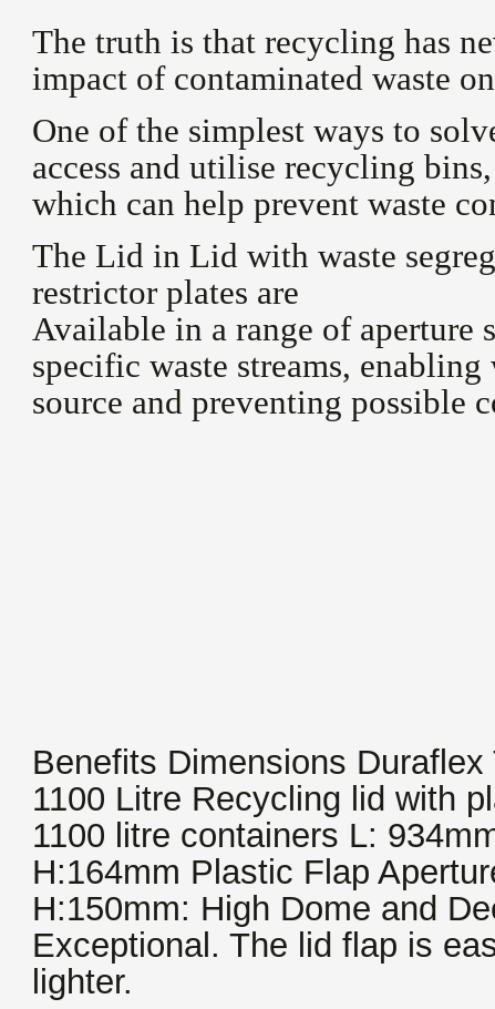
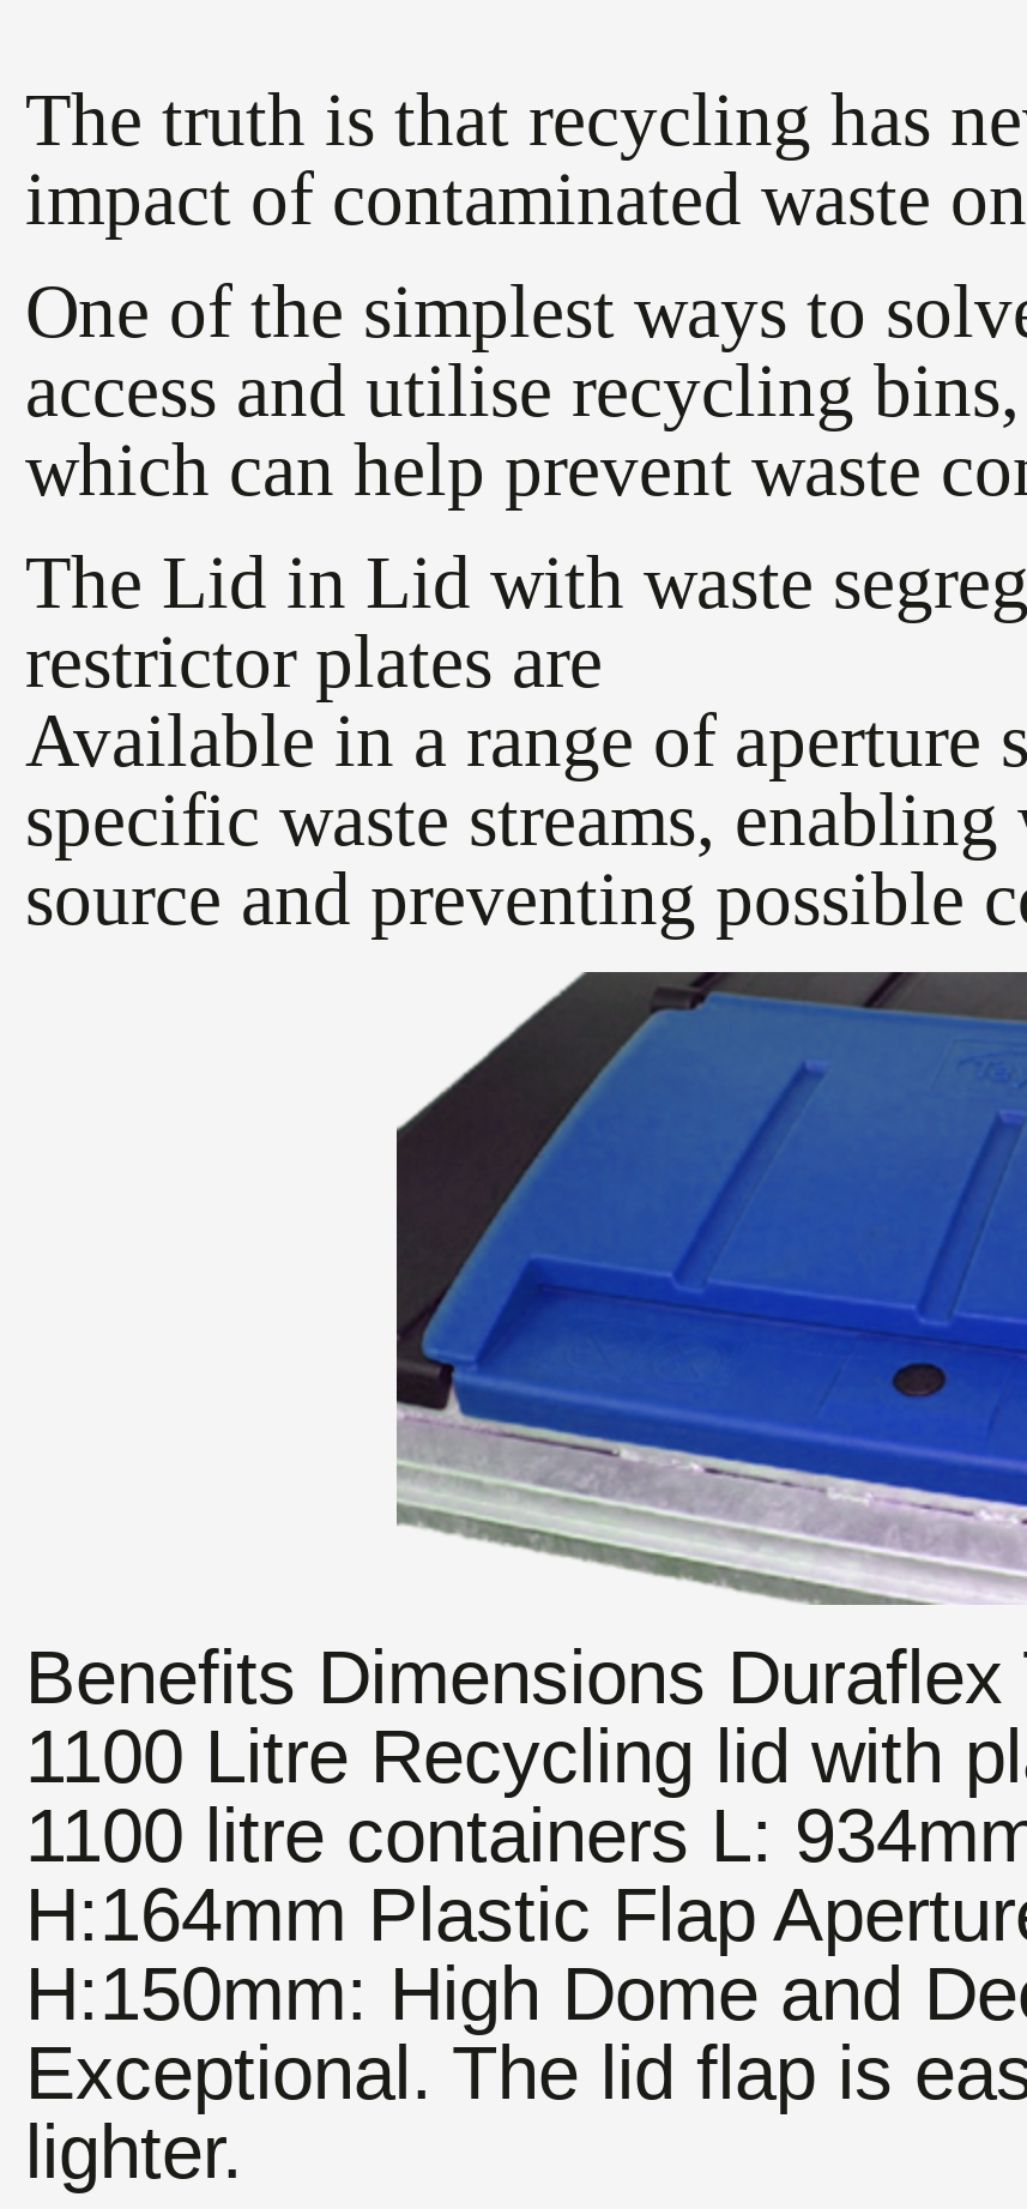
none -> [394,970,1020,1607] [image]

